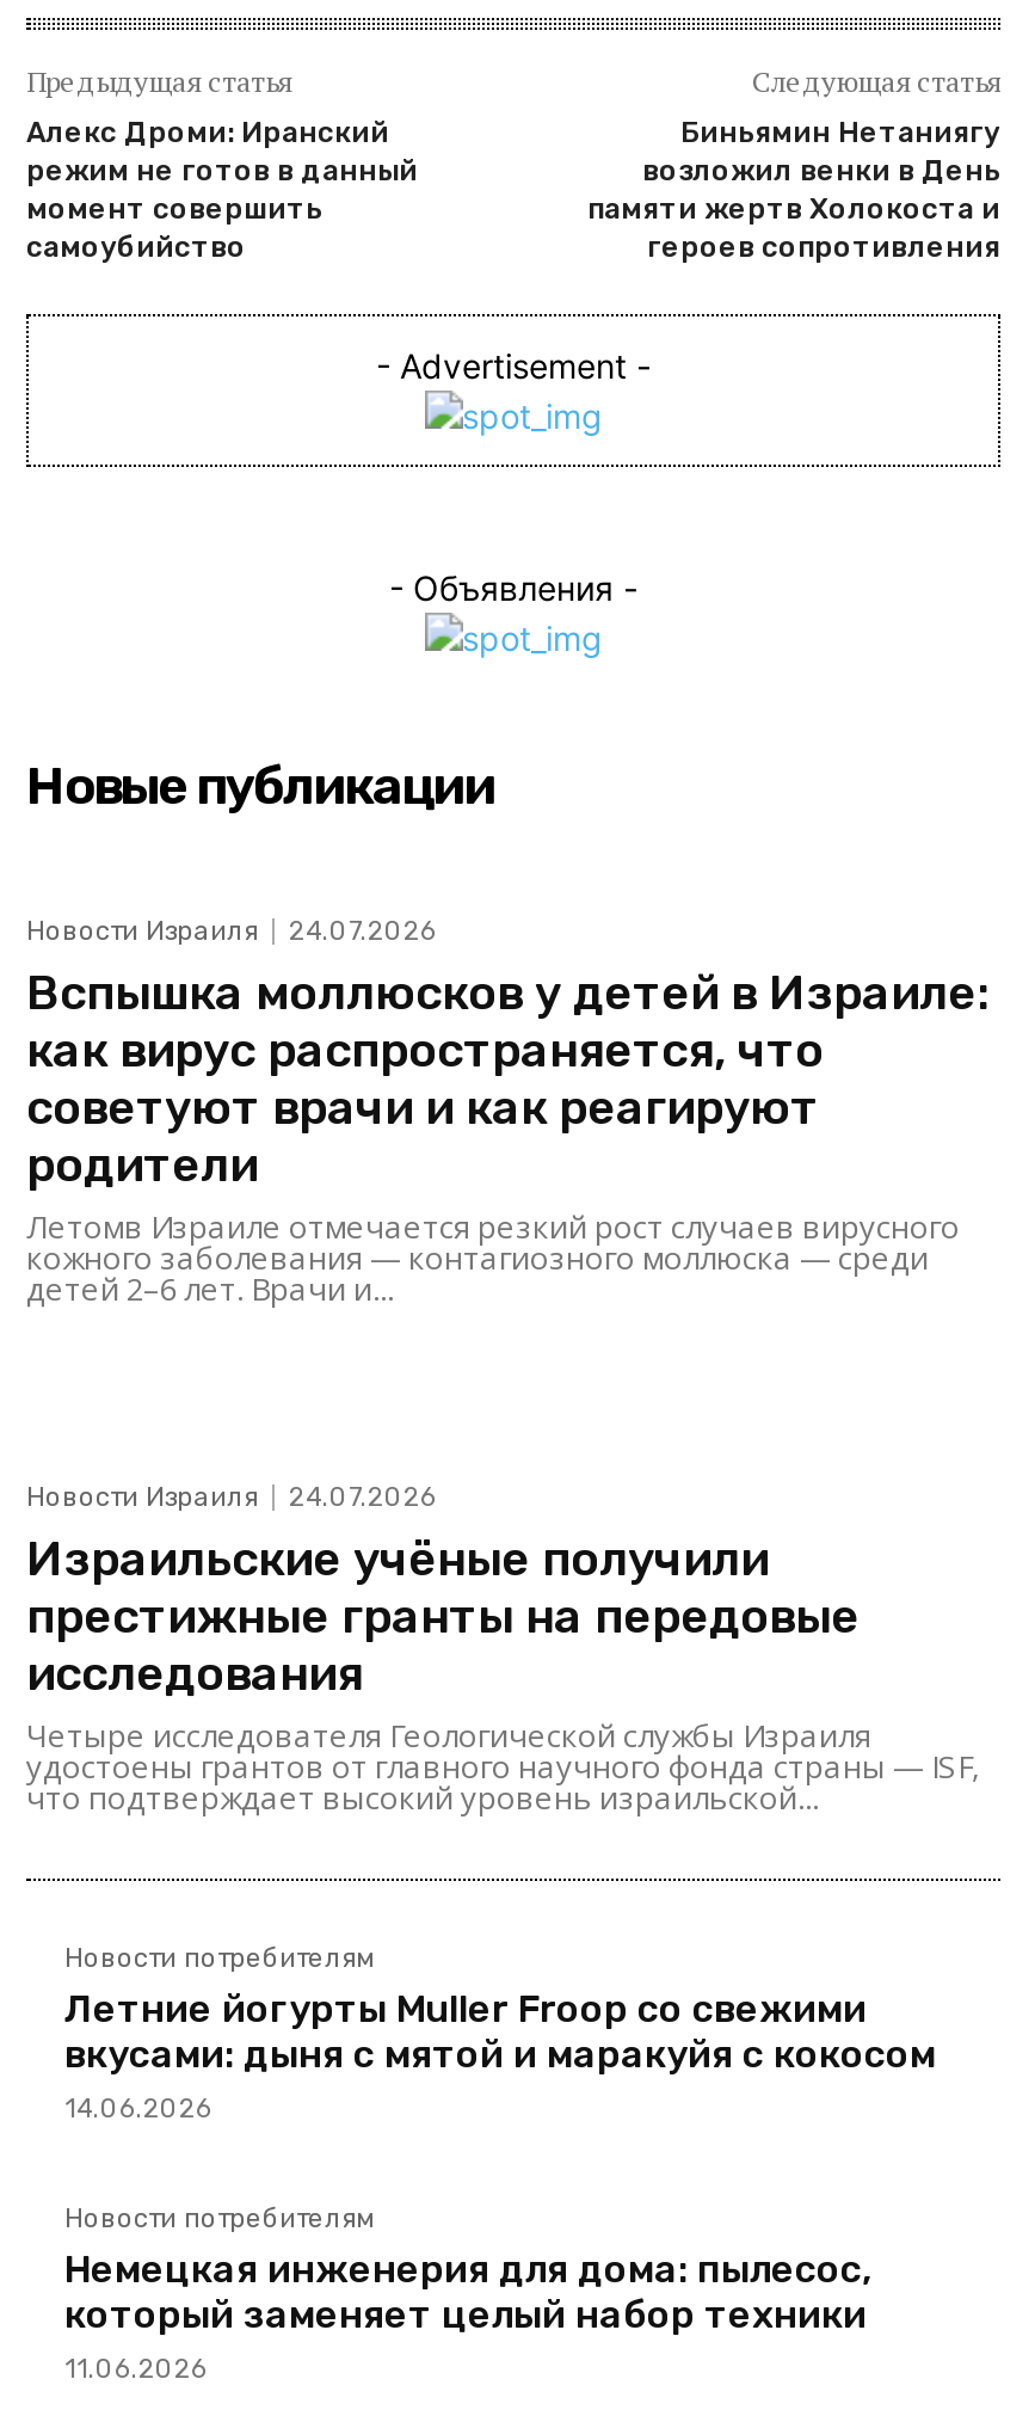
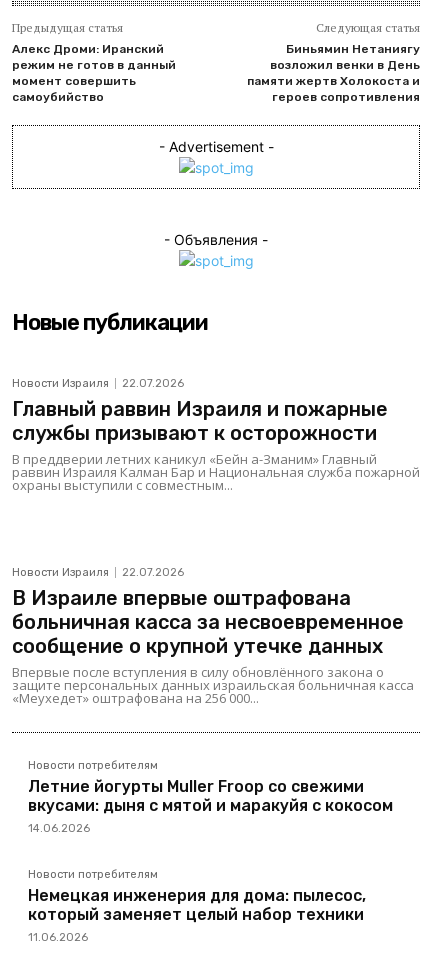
[26,916,988,1310] 24.07.2026 | Вспышка моллюсков у детей в Израиле: | как вирус распространяется, что | советуют врачи и как реагируют | родители | Летомв Израиле отмечается резкий рост случаев вирусного | кожного заболевания — контагиозного моллюска — среди | детей 2–6 лет. Врачи и... -> [12,377,420,494] 22.07.2026 | Главный раввин Израиля и пожарные | службы призывают к осторожности | В преддверии летних каникул «Бейн а-Зманим» Главный | раввин Израиля Калман Бар и Национальная служба пожарной | охраны выступили с совместным...
[26,1482,979,1818] 24.07.2026 | Израильские учёные получили | престижные гранты на передовые | исследования | Четыре исследователя Геологической службы Израиля | удостоены грантов от главного научного фонда страны — ISF, | что подтверждает высокий уровень израильской... -> [12,566,414,707] 22.07.2026 | В Израиле впервые оштрафована | больничная касса за несвоевременное | сообщение о крупной утечке данных | Впервые после вступления в силу обновлённого закона о | защите персональных данных израильская больничная касса | «Меухедет» оштрафована на 256 000...

